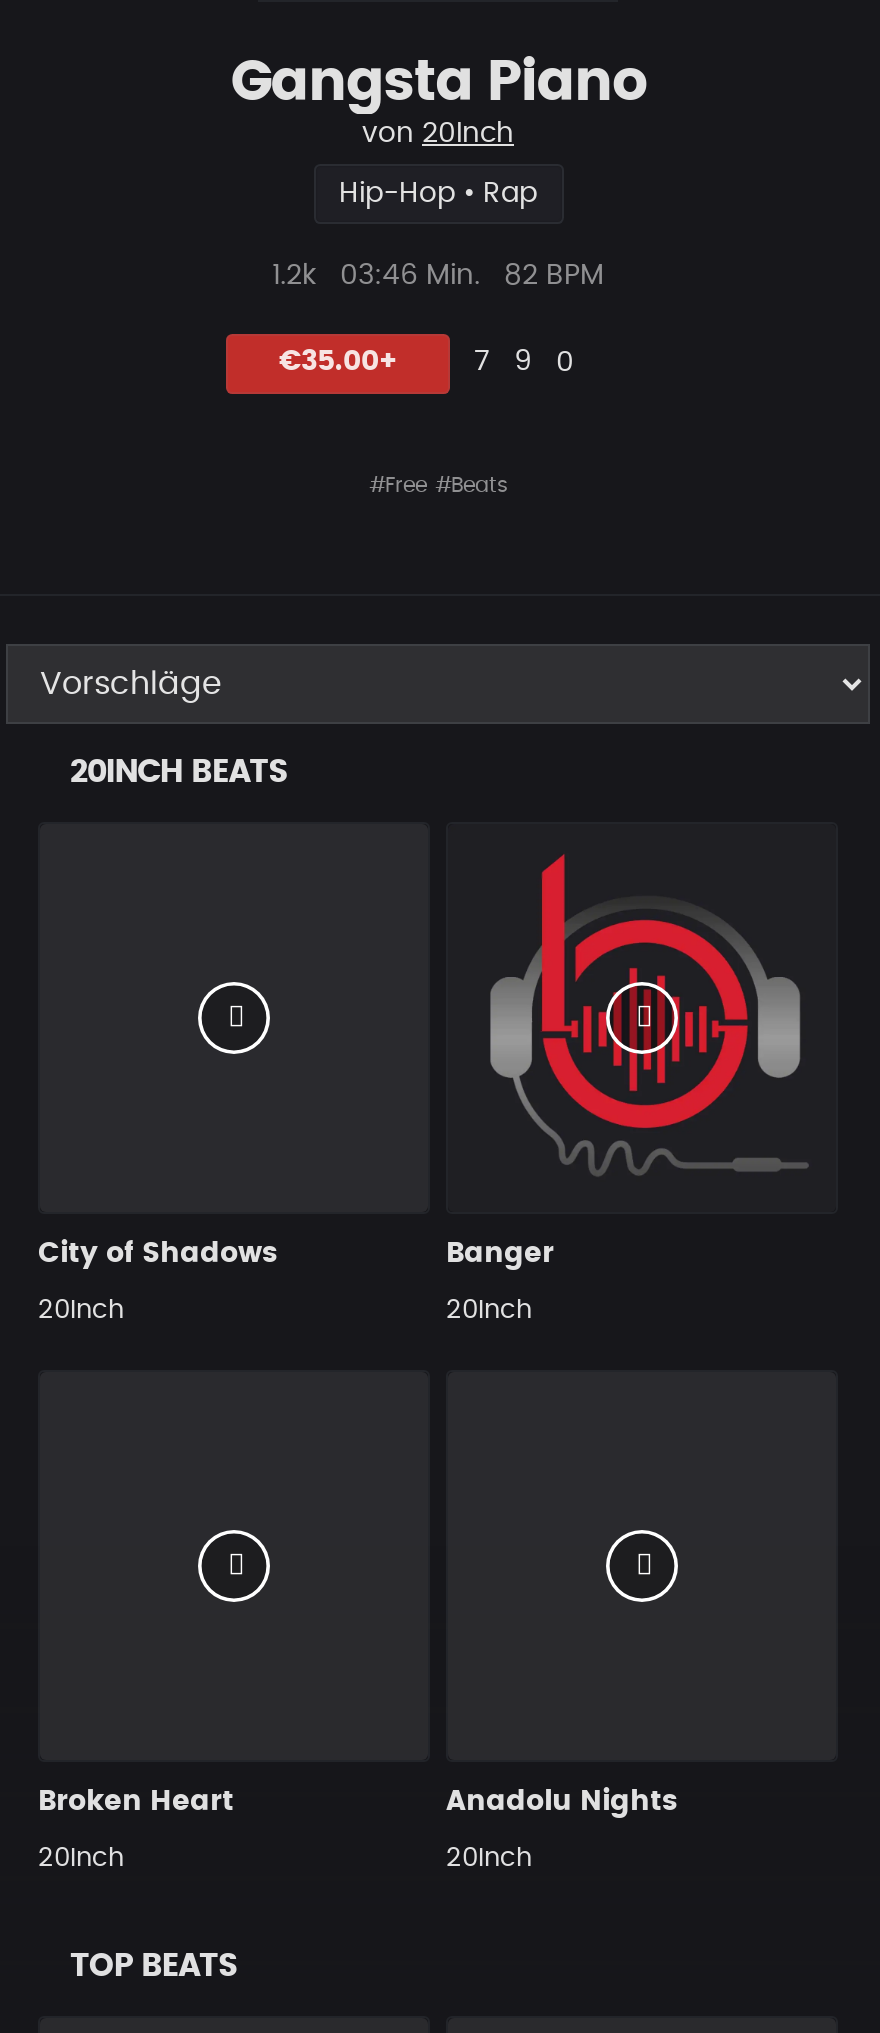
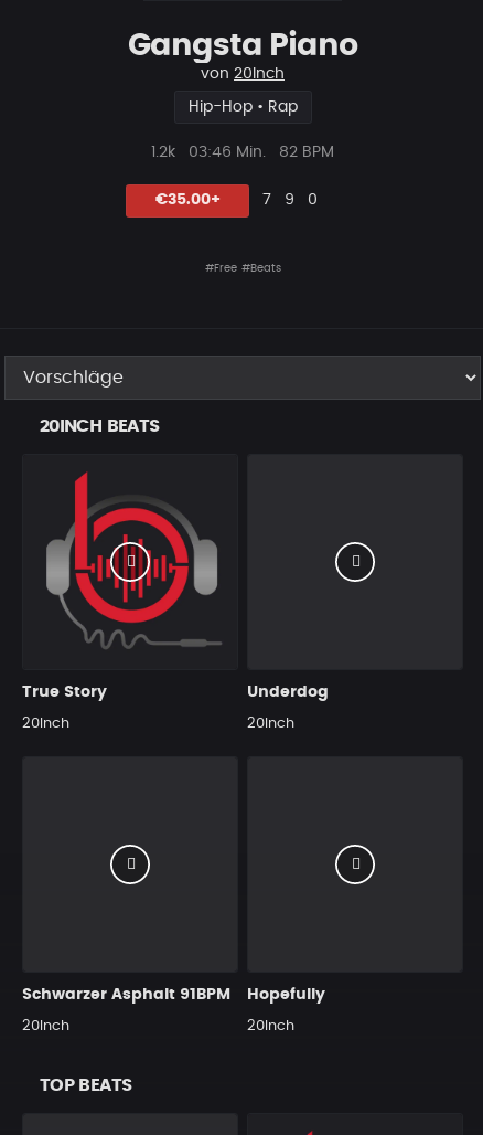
none -> [46,471,221,649] [image]
[490,854,806,1176] [image] -> none
[38,1240,278,1268] City of Shadows -> [22,685,107,700] True Story
[446,1240,554,1268] Banger -> [247,685,329,700] Underdog
[38,1788,234,1816] Broken Heart -> [22,987,230,1003] Schwarzer Asphalt 91BPM
[446,1788,678,1816] Anadolu Nights -> [247,987,325,1003] Hopefully

